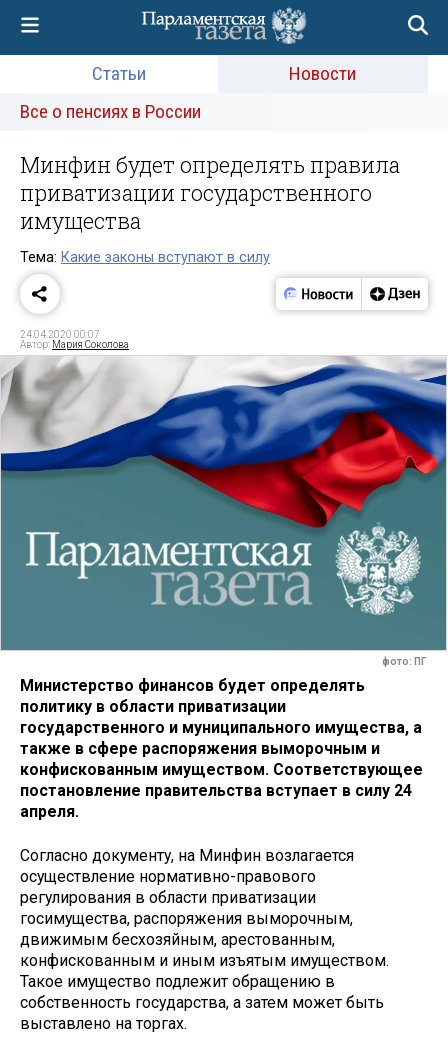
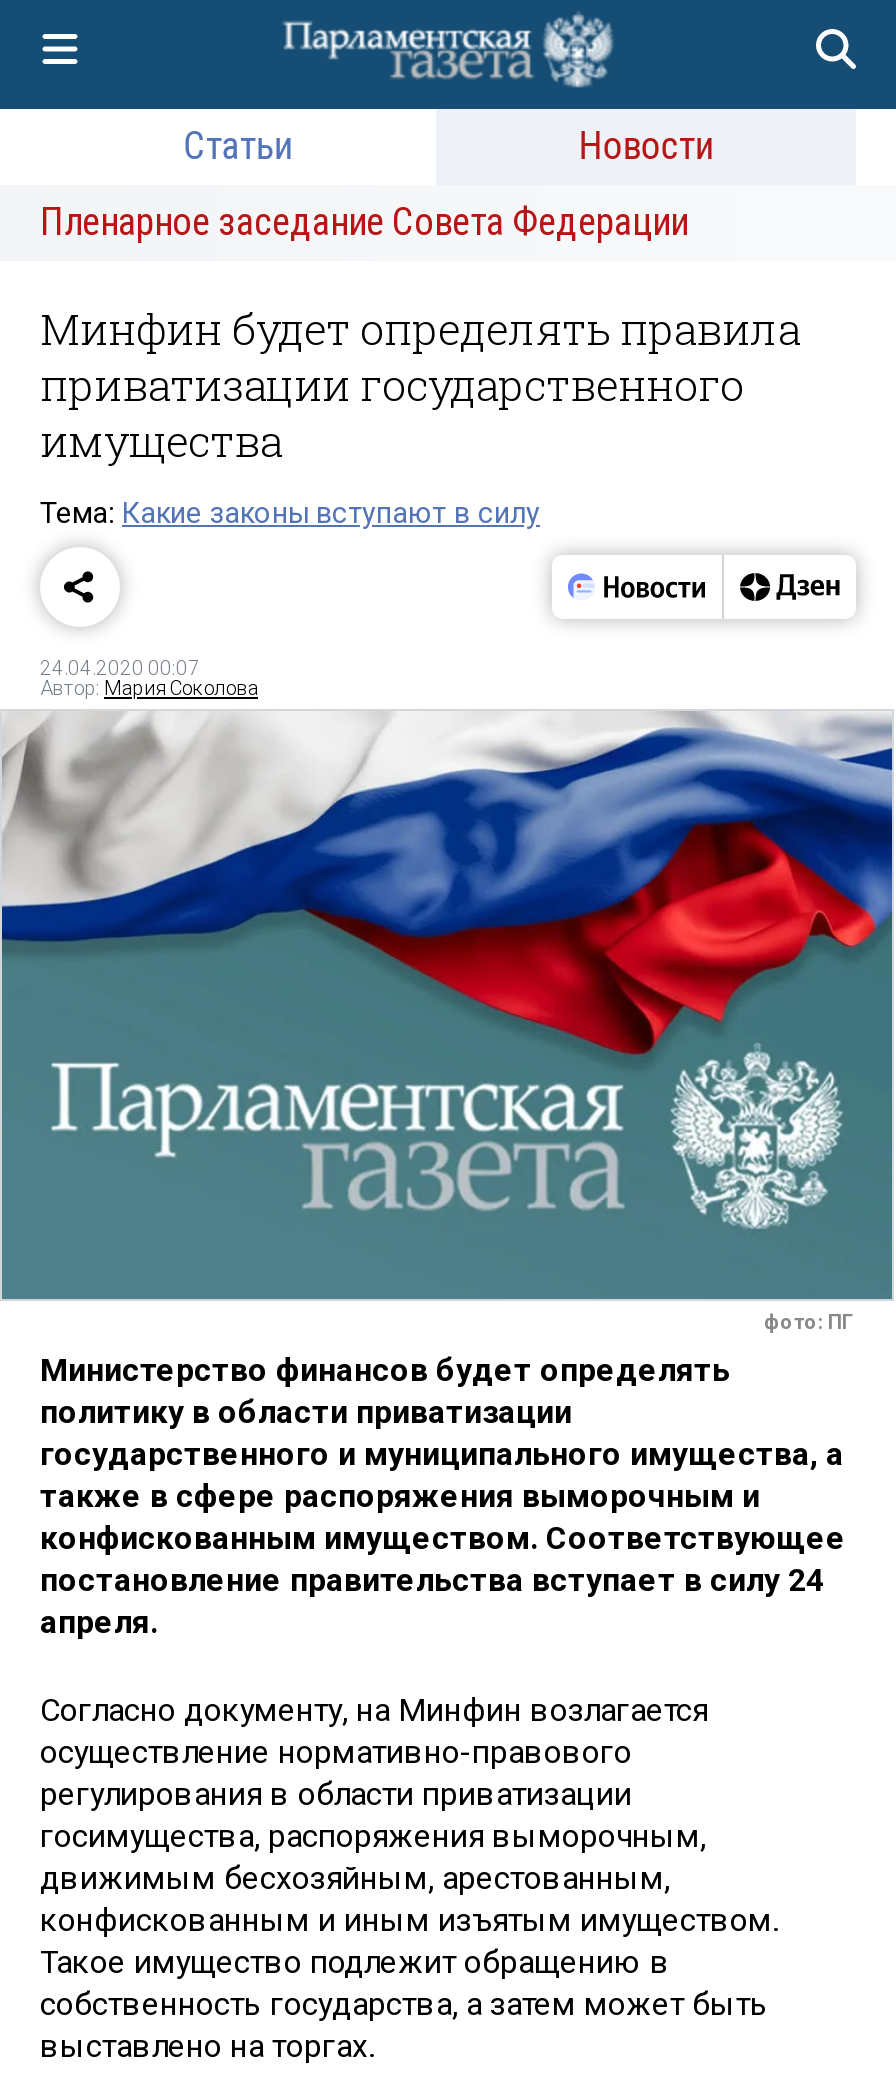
[20,100,201,123] Все о пенсиях в России -> [40,199,688,245] Пленарное заседание Совета Федерации

